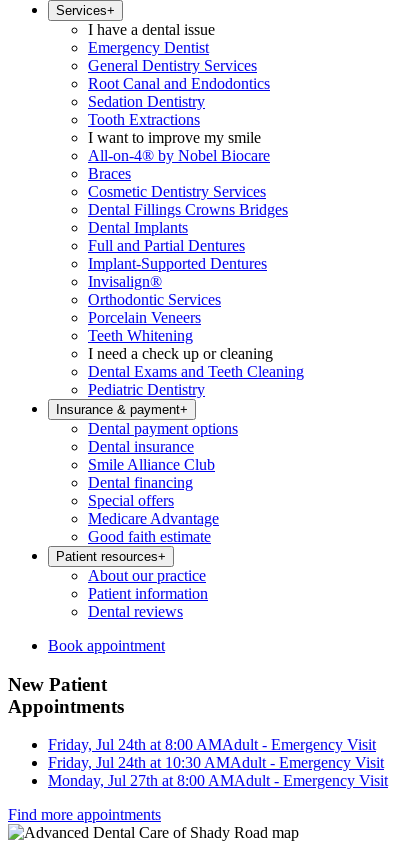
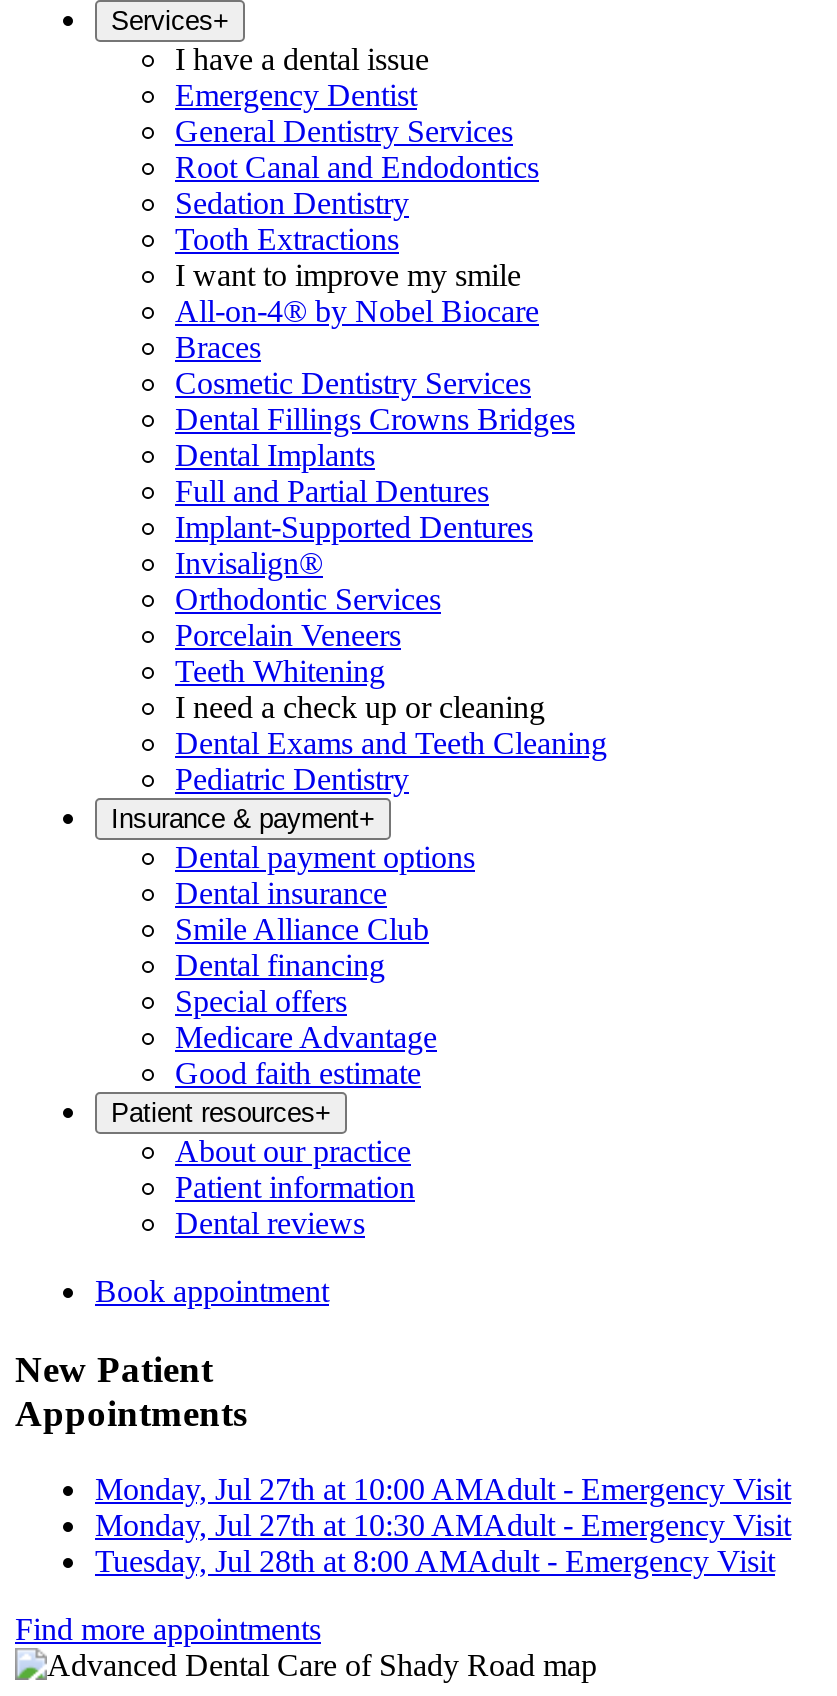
[48,736,376,753] Friday, Jul 24th at 8:00 AMAdult - Emergency Visit -> [95,1473,791,1507] Monday, Jul 27th at 10:00 AMAdult - Emergency Visit
[48,754,384,771] Friday, Jul 24th at 10:30 AMAdult - Emergency Visit -> [95,1509,791,1543] Monday, Jul 27th at 10:30 AMAdult - Emergency Visit
[48,772,388,789] Monday, Jul 27th at 8:00 AMAdult - Emergency Visit -> [95,1545,775,1579] Tuesday, Jul 28th at 8:00 AMAdult - Emergency Visit

